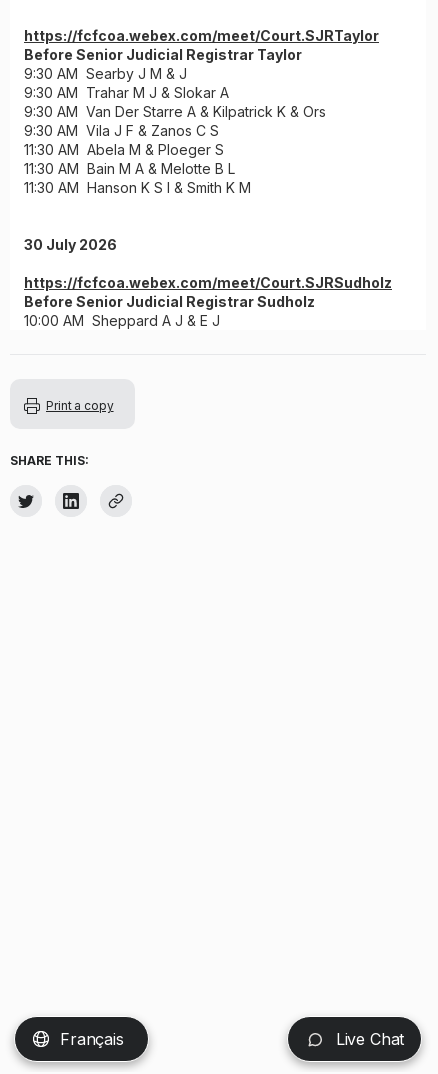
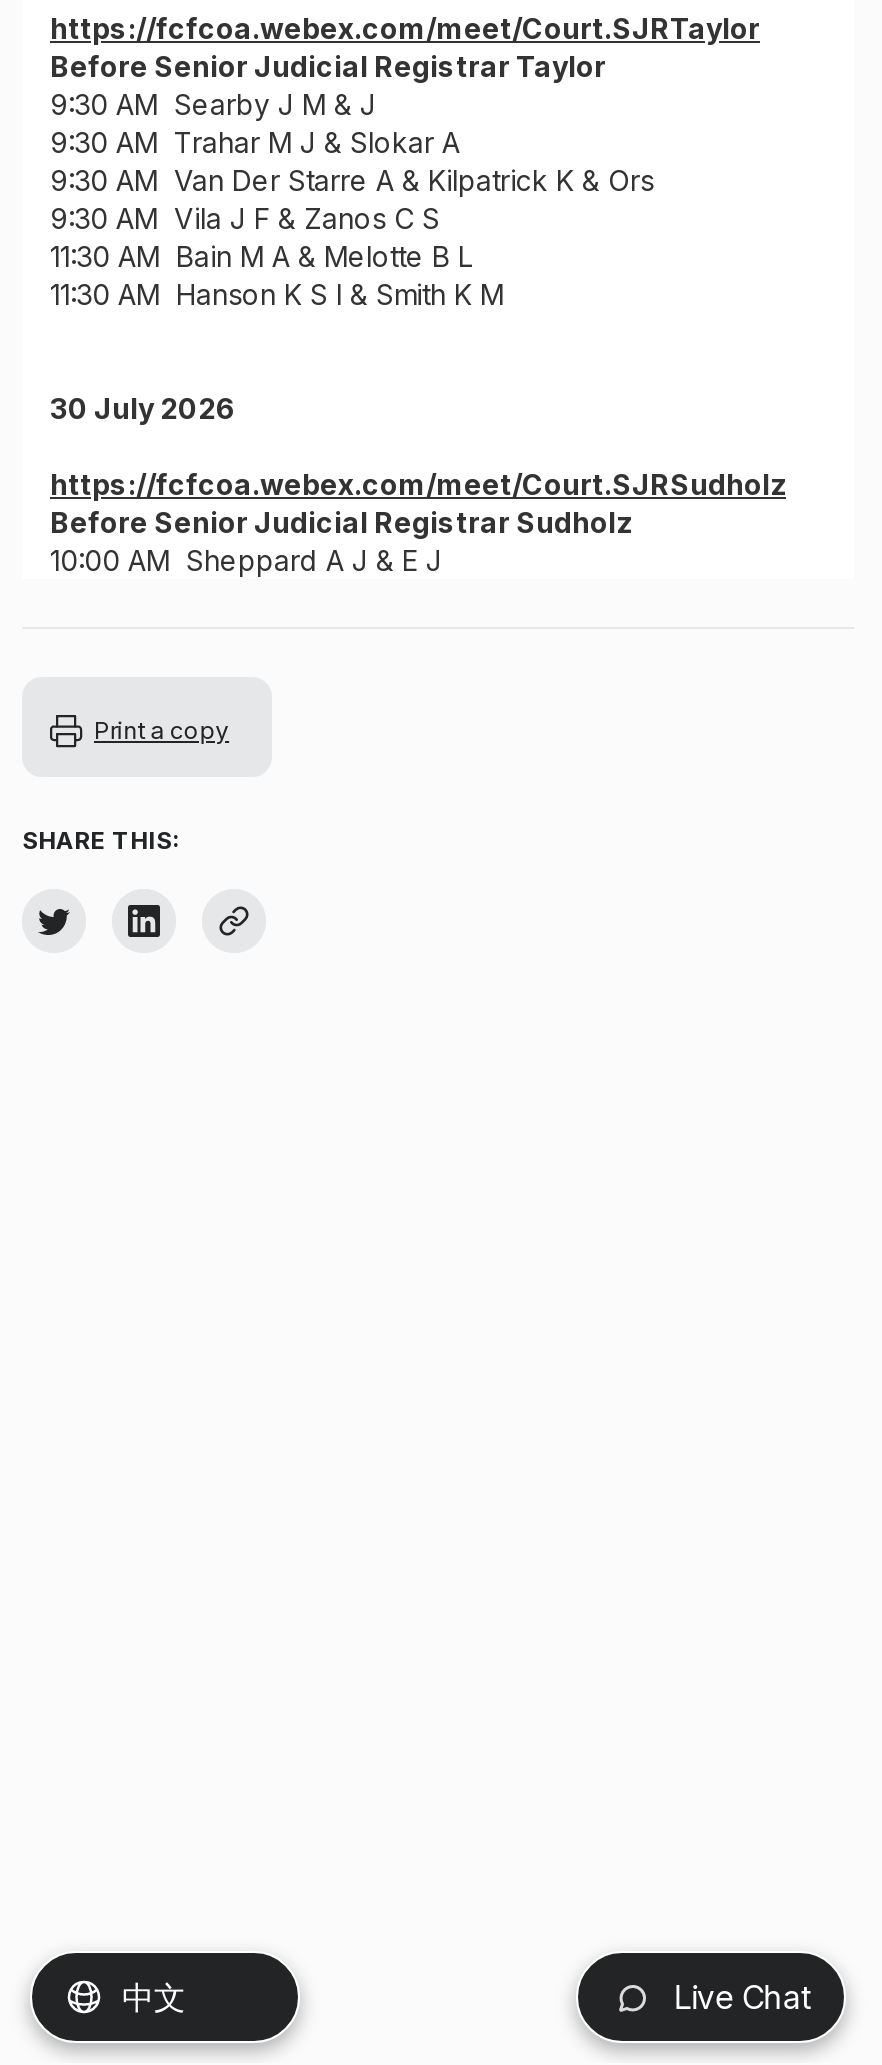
[24,141,224,158] 11:30 AM Abela M & Ploeger S -> none
[60,1029,124,1049] Français -> [122,1977,185,2017] 中文

